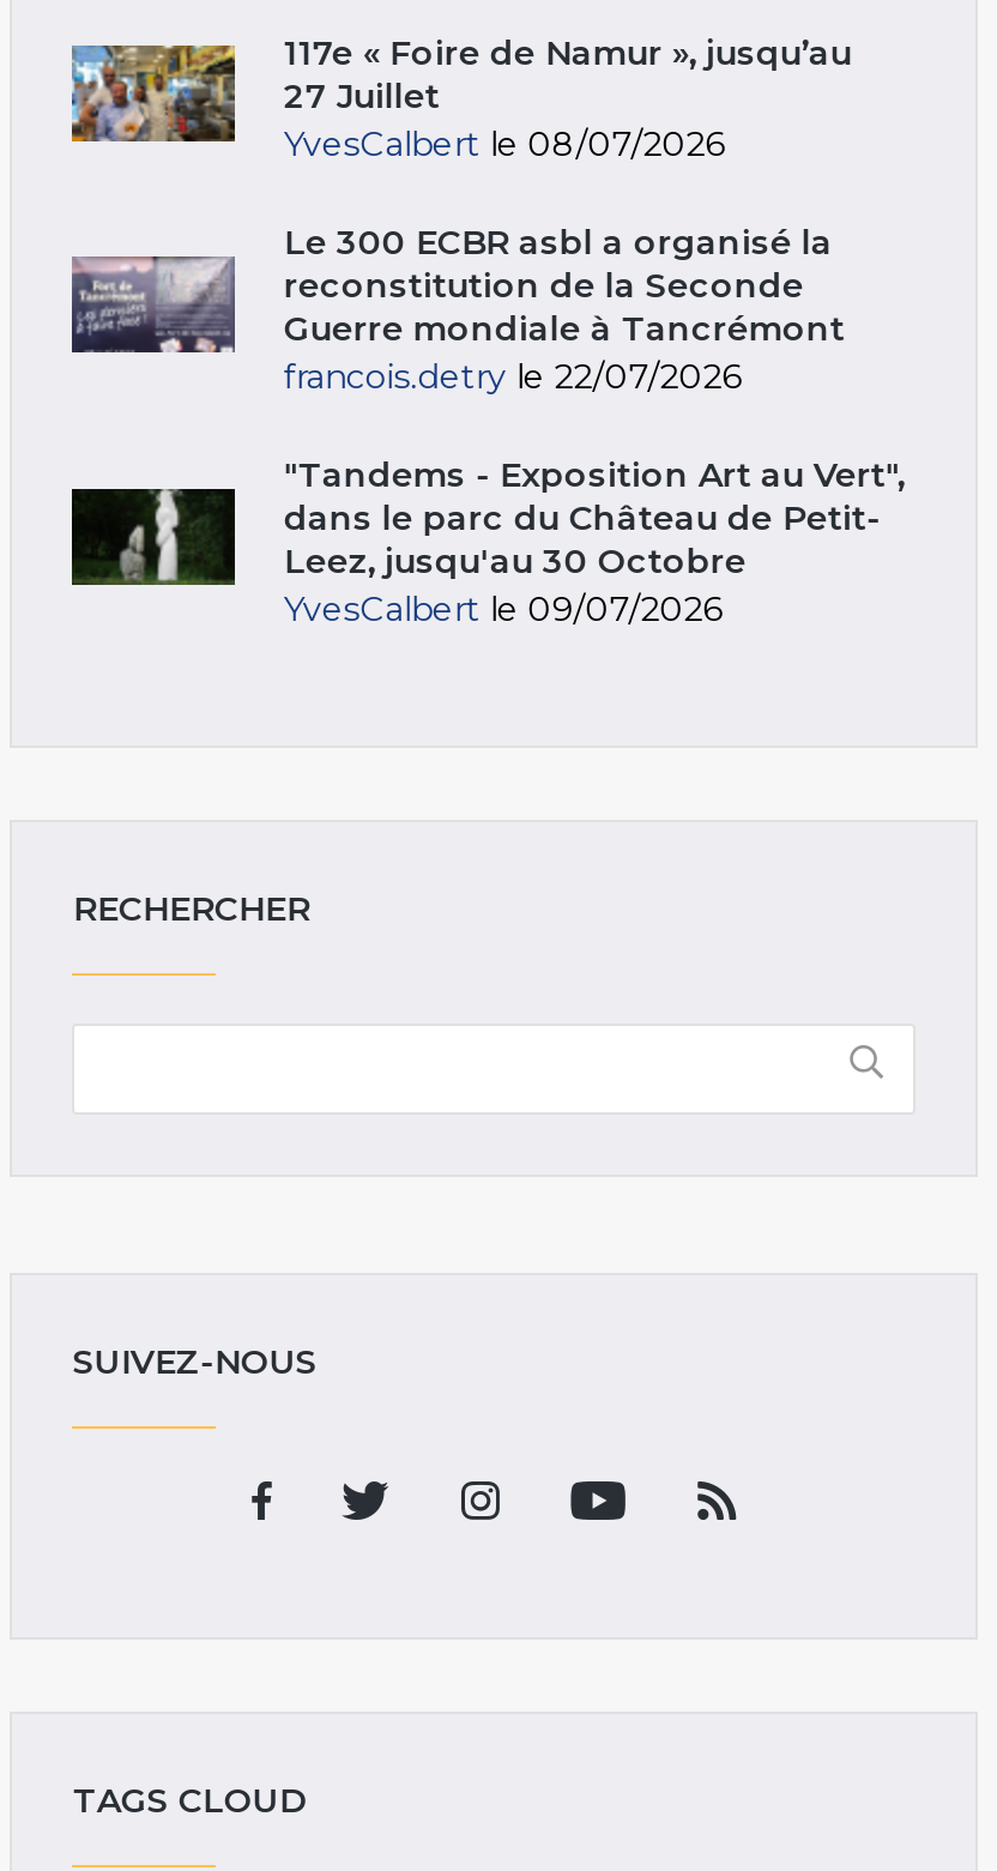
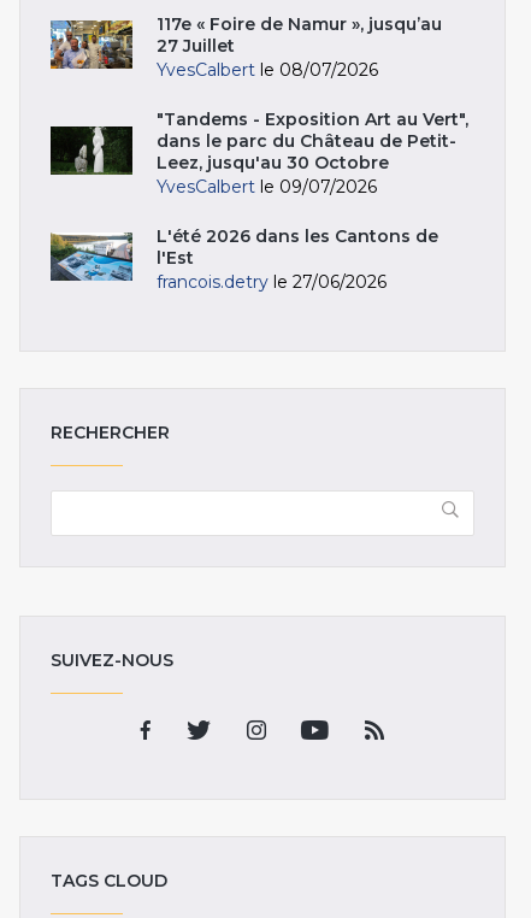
[72,220,845,397] [image] | Le 300 ECBR asbl a organisé la | reconstitution de la Seconde | Guerre mondiale à Tancrémont | francois.detry le 22/07/2026 -> none
moved [72,452,904,629] -> [51,108,469,197]: [image] | "Tandems - Exposition Art au Vert", | dans le parc du Château de Petit- | Leez, jusqu'au 30 Octobre | YvesCalbert le 09/07/2026
none -> [49,225,439,292] [image] | L'été 2026 dans les Cantons de | l'Est | francois.detry le 27/06/2026

